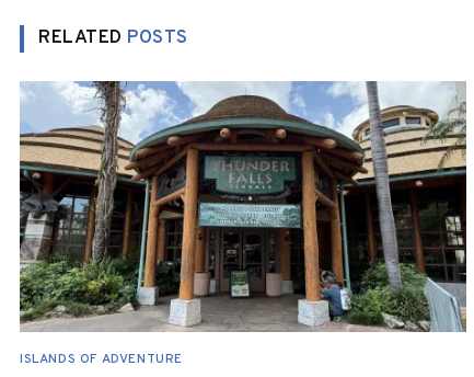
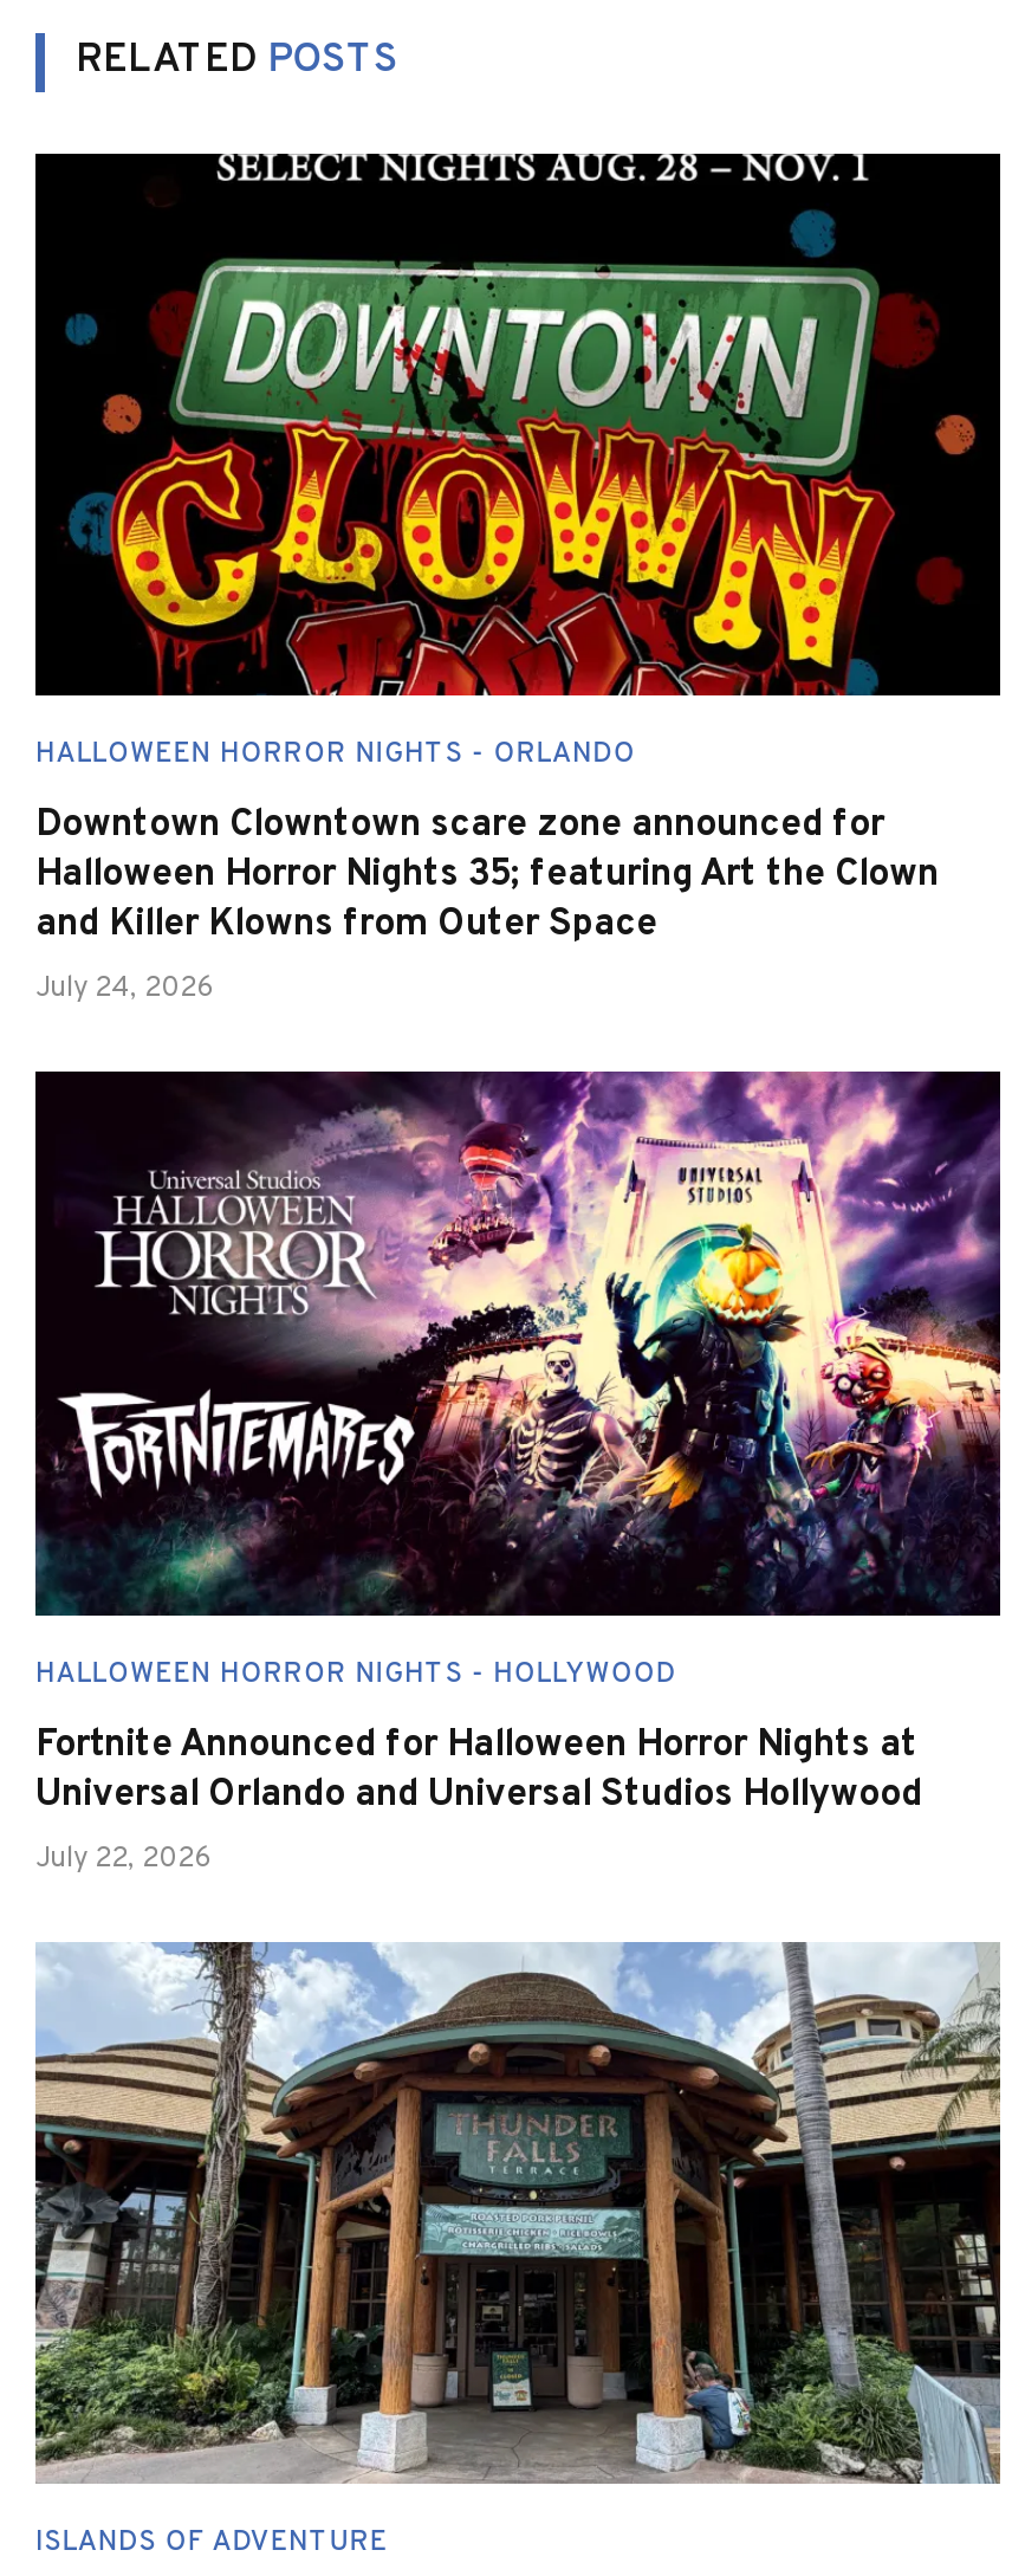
none -> [33,151,1003,1008] [image] | HALLOWEEN HORROR NIGHTS - ORLANDO | Downtown Clowntown scare zone announced for | Halloween Horror Nights 35; featuring Art the Clown | and Killer Klowns from Outer Space | July 24, 2026
none -> [33,1069,1003,1877] [image] | HALLOWEEN HORROR NIGHTS - HOLLYWOOD | Fortnite Announced for Halloween Horror Nights at | Universal Orlando and Universal Studios Hollywood | July 22, 2026

